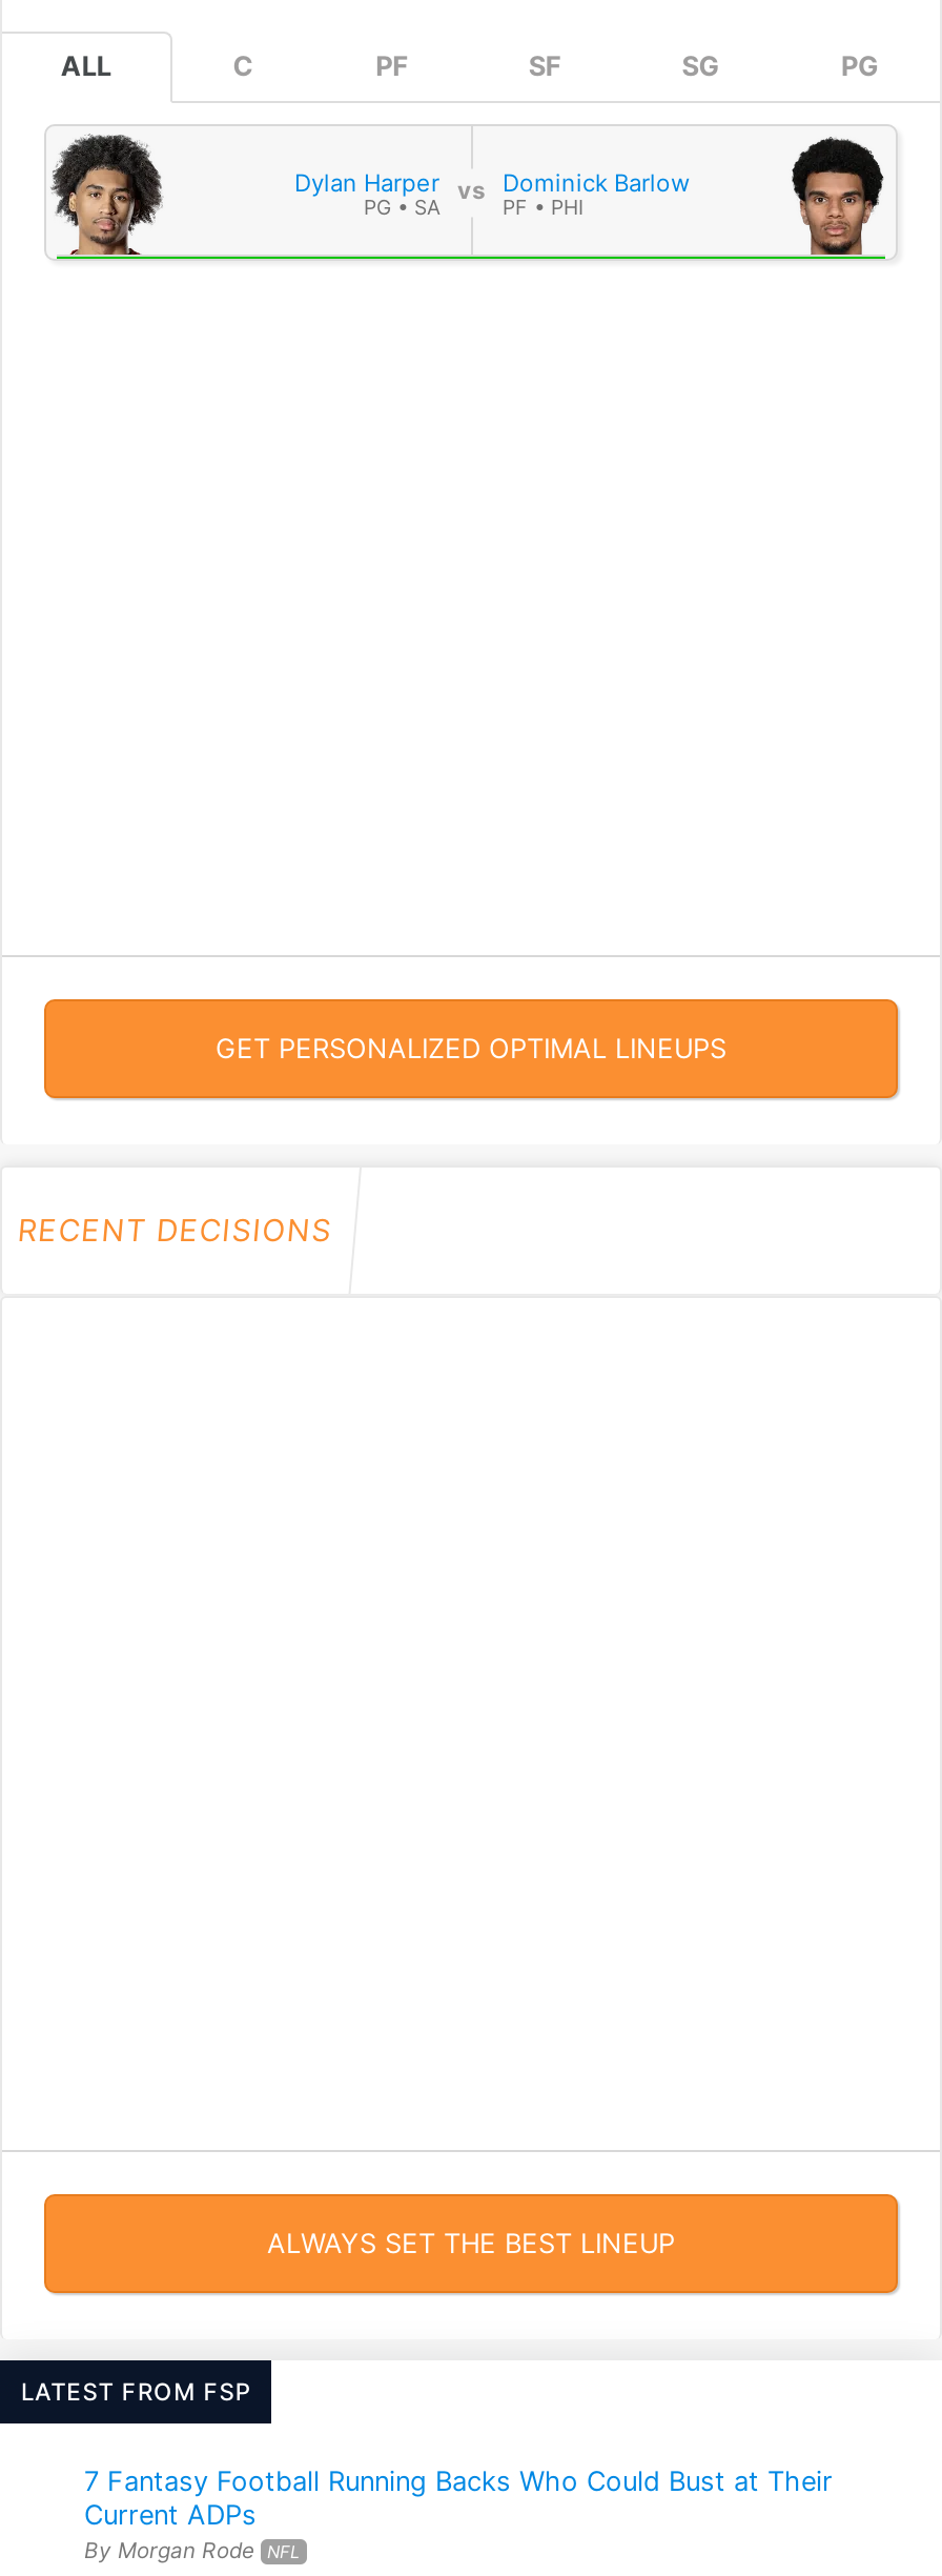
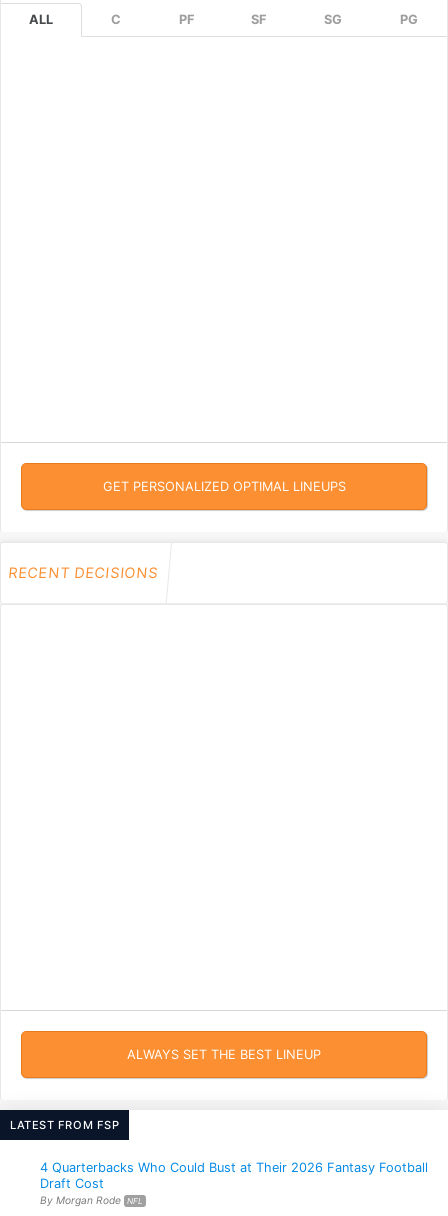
[50,133,887,263] [image] | Dylan Harper | PG • SA -> none
[503,169,690,219] Dominick Barlow | PF • PHI -> none
[84,2465,833,2530] 7 Fantasy Football Running Backs Who Could Bust at Their | Current ADPs -> [40,1160,428,1191] 4 Quarterbacks Who Could Bust at Their 2026 Fantasy Football | Draft Cost

